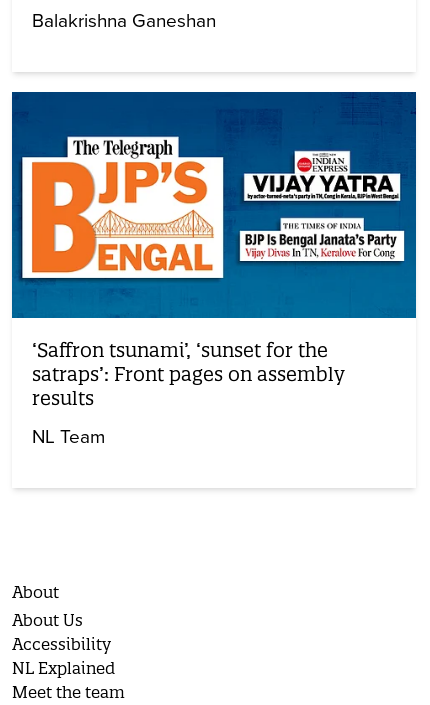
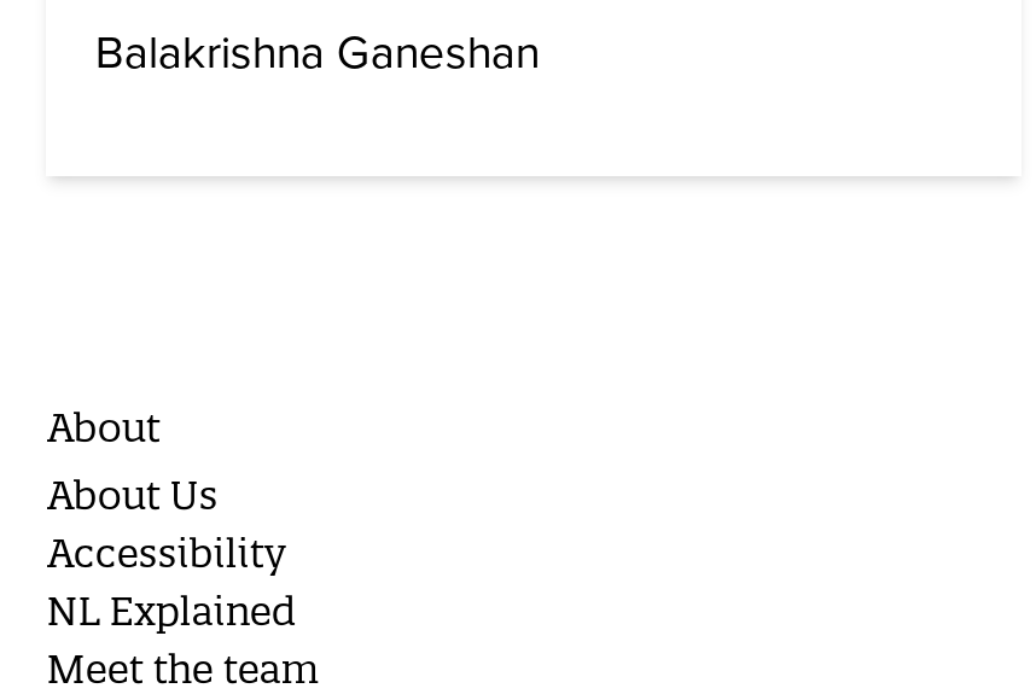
[11,91,417,448] [image] | ‘Saffron tsunami’, ‘sunset for the | satraps’: Front pages on assembly | results | NL Team -> none

